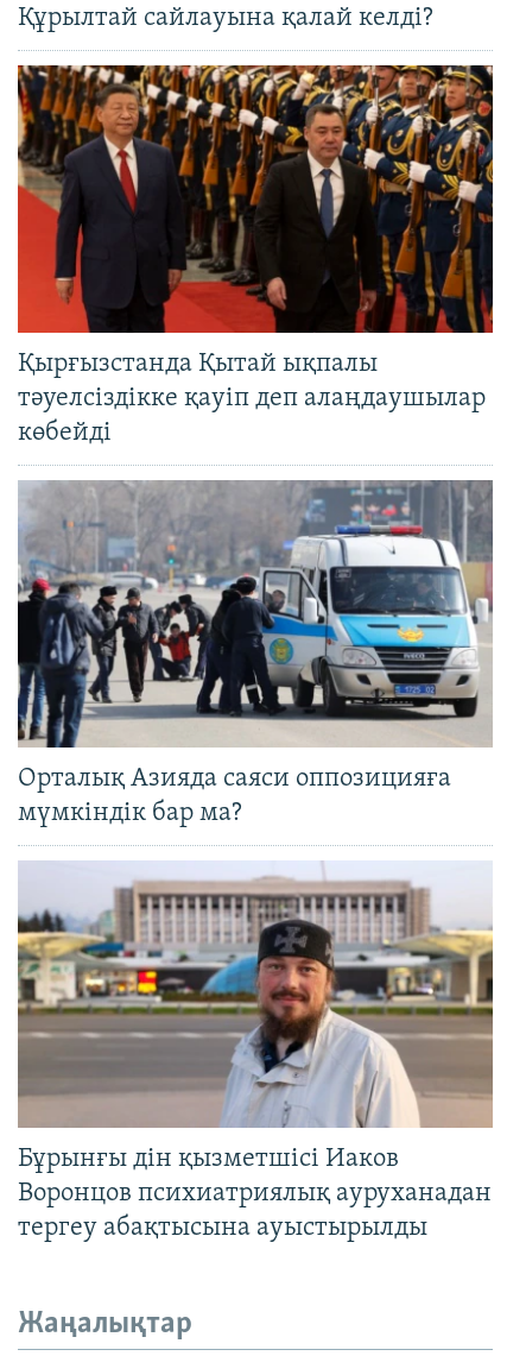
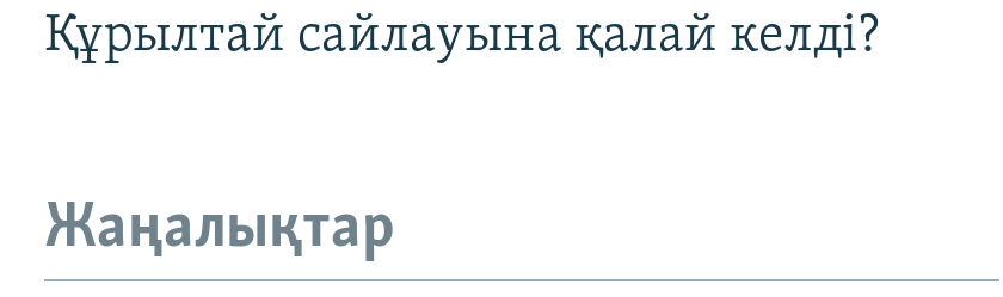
[17,64,494,447] [image] | Қырғызстанда Қытай ықпалы | тәуелсіздікке қауіп деп алаңдаушылар | көбейді -> none
[17,479,494,827] [image] | Орталық Азияда саяси оппозицияға | мүмкіндік бар ма? -> none
[17,862,494,1242] [image] | Бұрынғы дін қызметшісі Иаков | Воронцов психиатриялық ауруханадан | тергеу абақтысына ауыстырылды -> none

